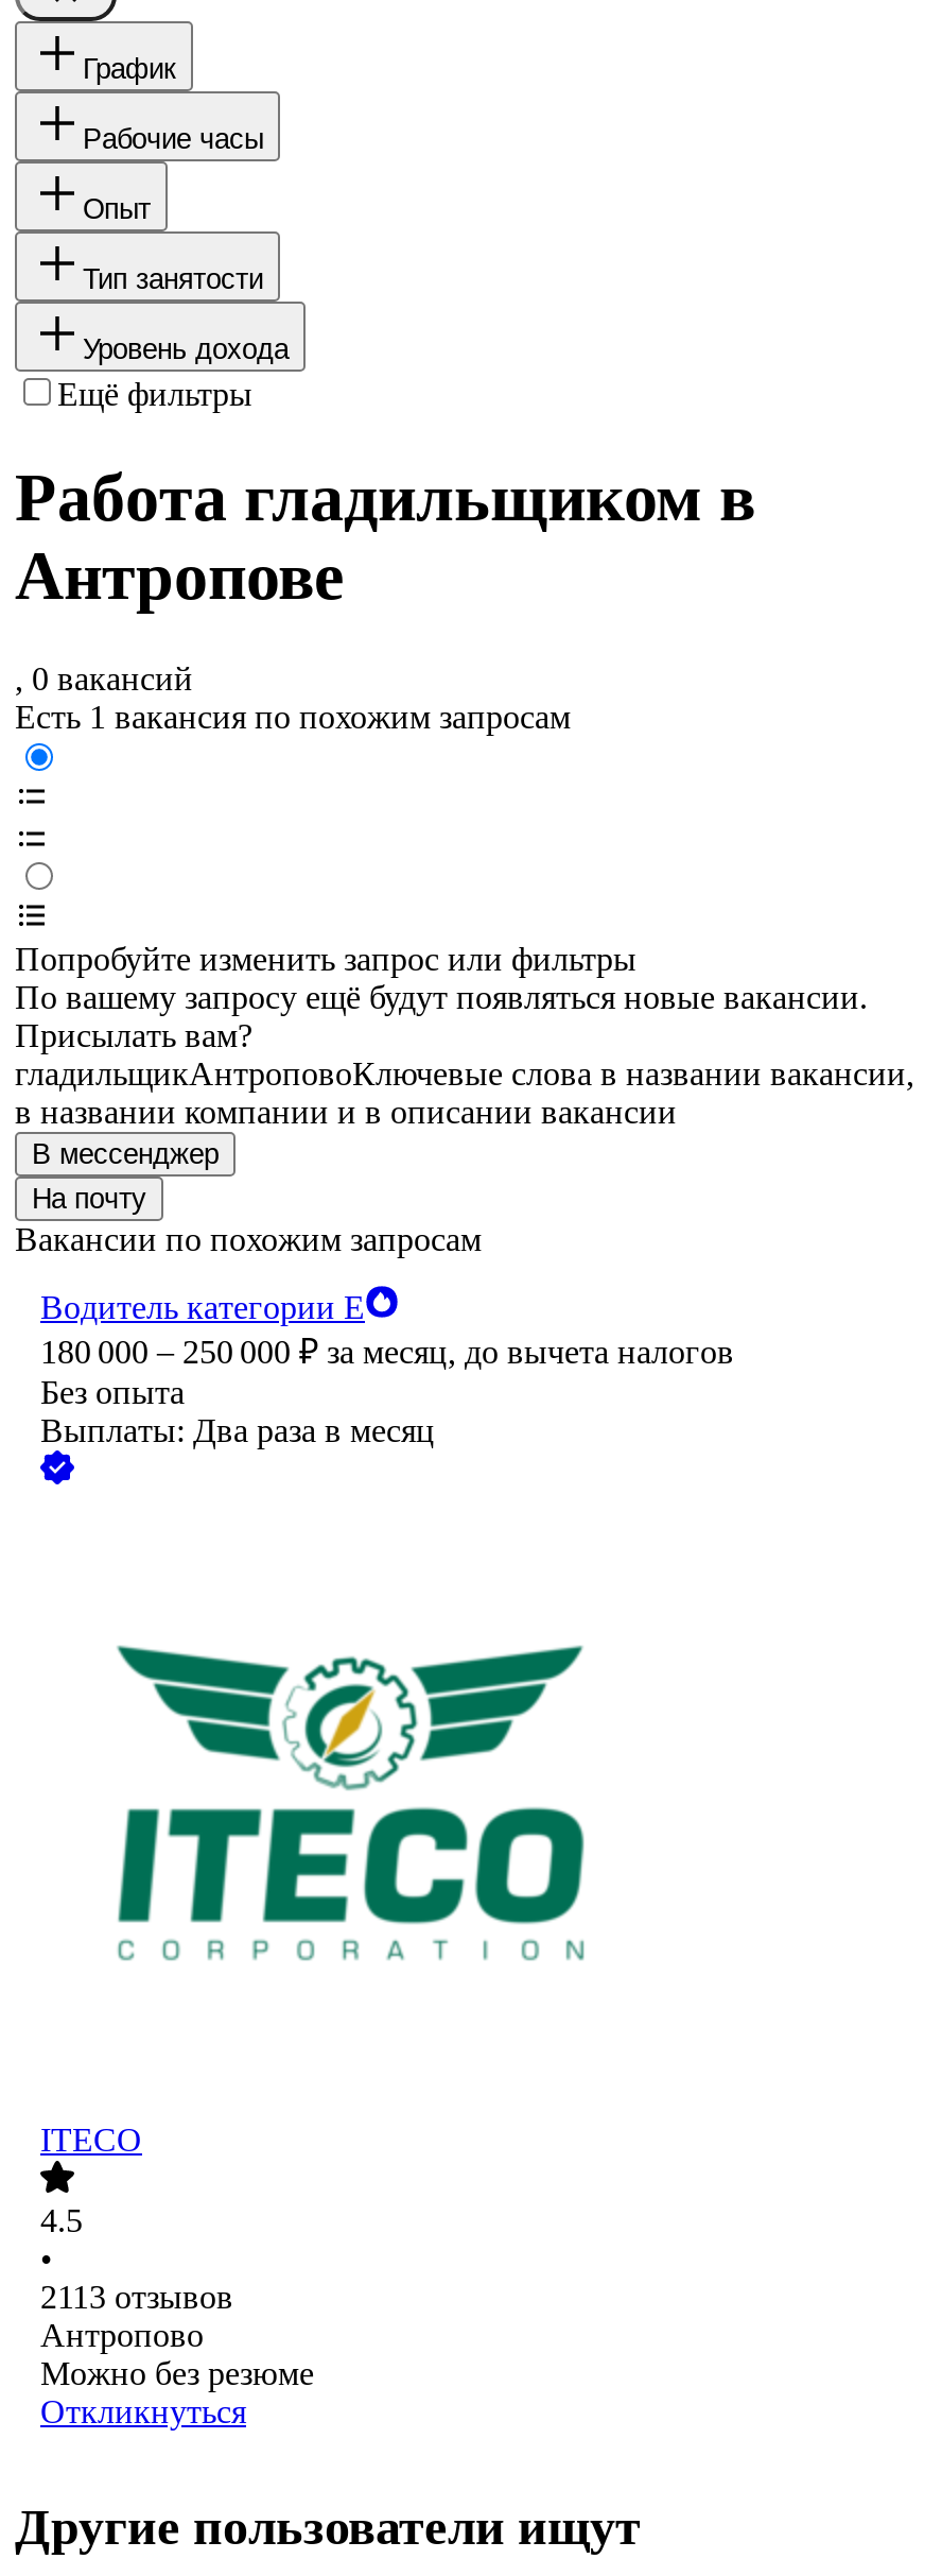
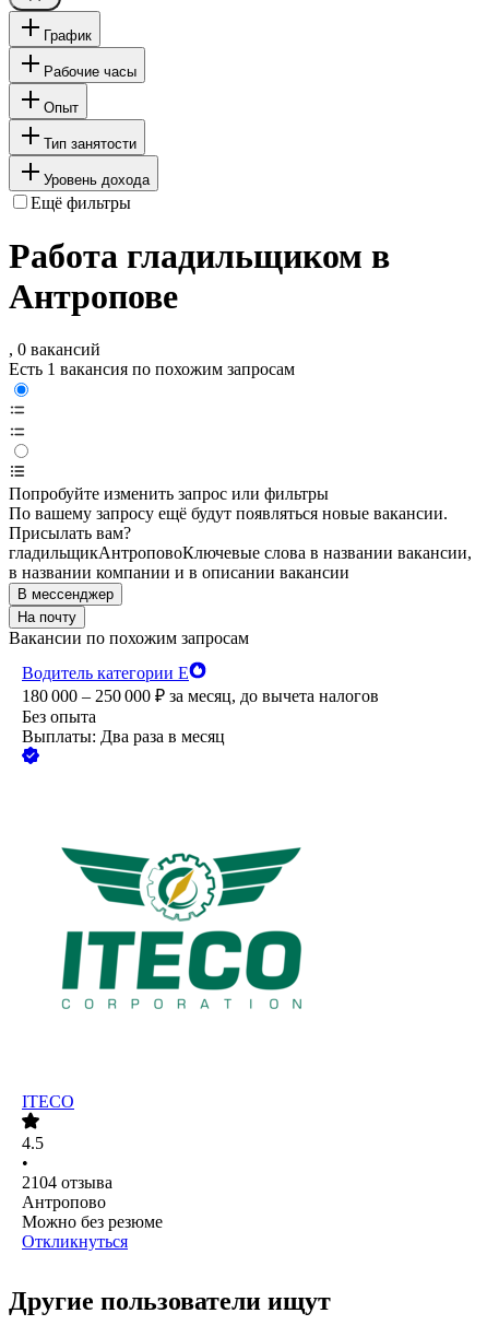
[40,2280,233,2316] 2113 отзывов -> [22,1174,112,1192] 2104 отзыва

